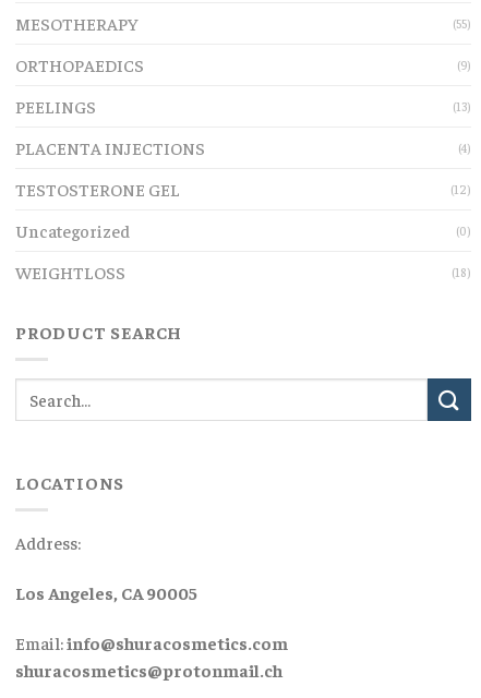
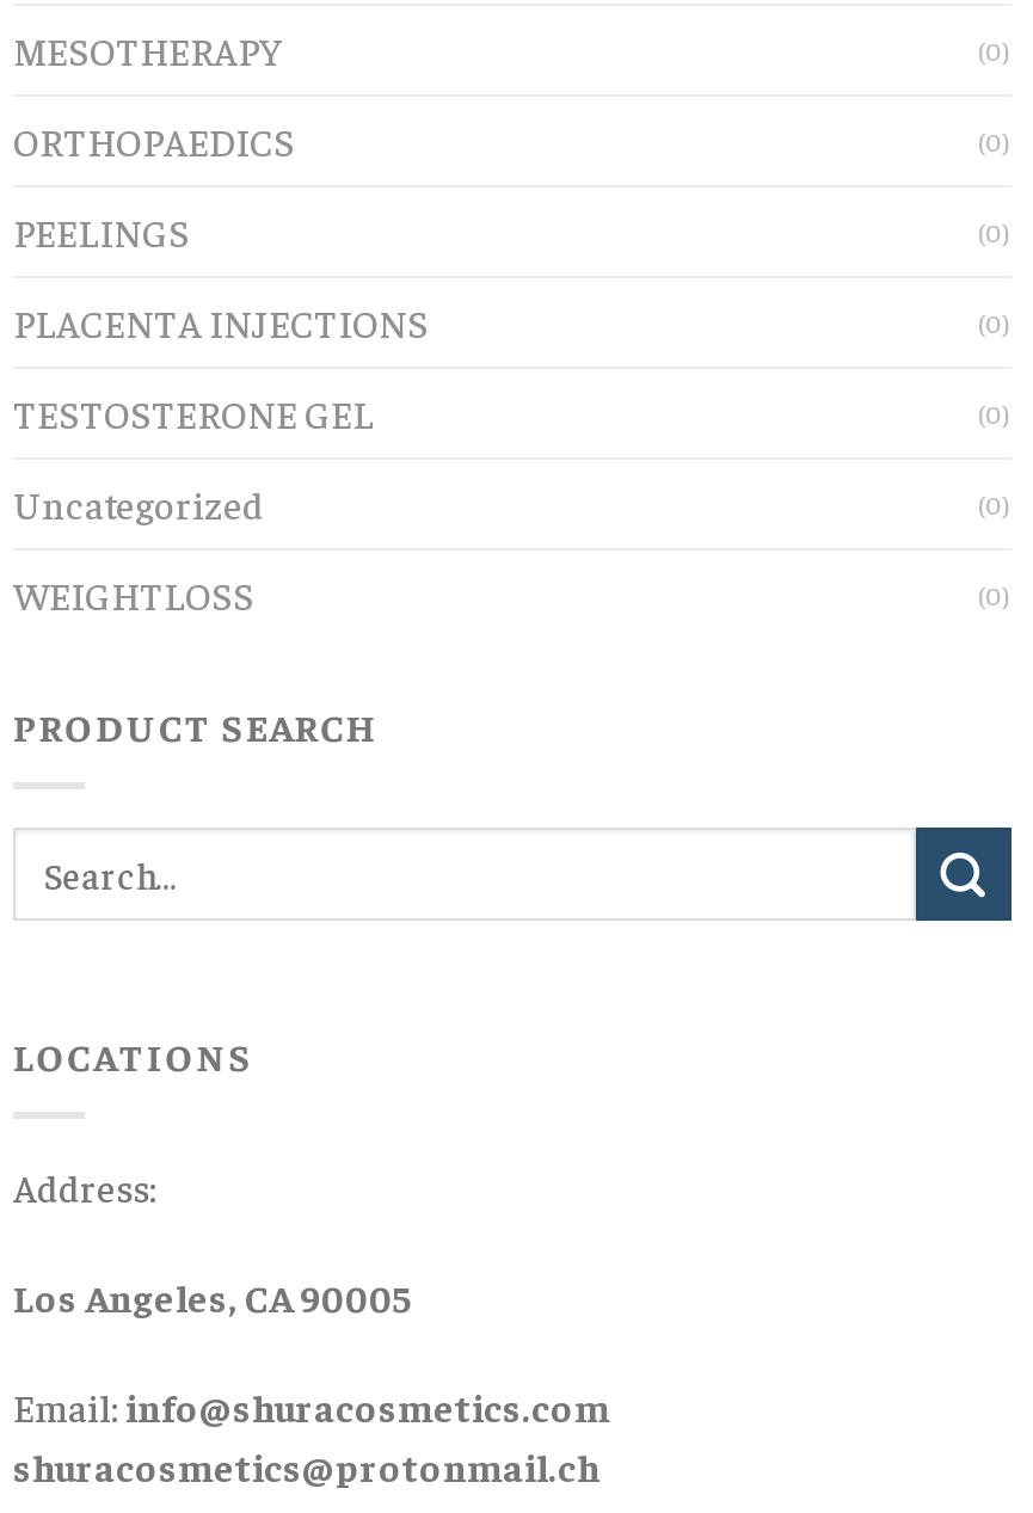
[453,15,471,31] (55) -> [978,32,1012,66] (0)
[457,57,471,72] (9) -> [978,123,1012,157] (0)
[453,98,471,114] (13) -> [978,214,1012,247] (0)
[458,140,471,155] (4) -> [978,305,1012,338] (0)
[450,181,471,196] (12) -> [978,396,1012,429] (0)
[452,264,471,279] (18) -> [978,577,1012,610] (0)

